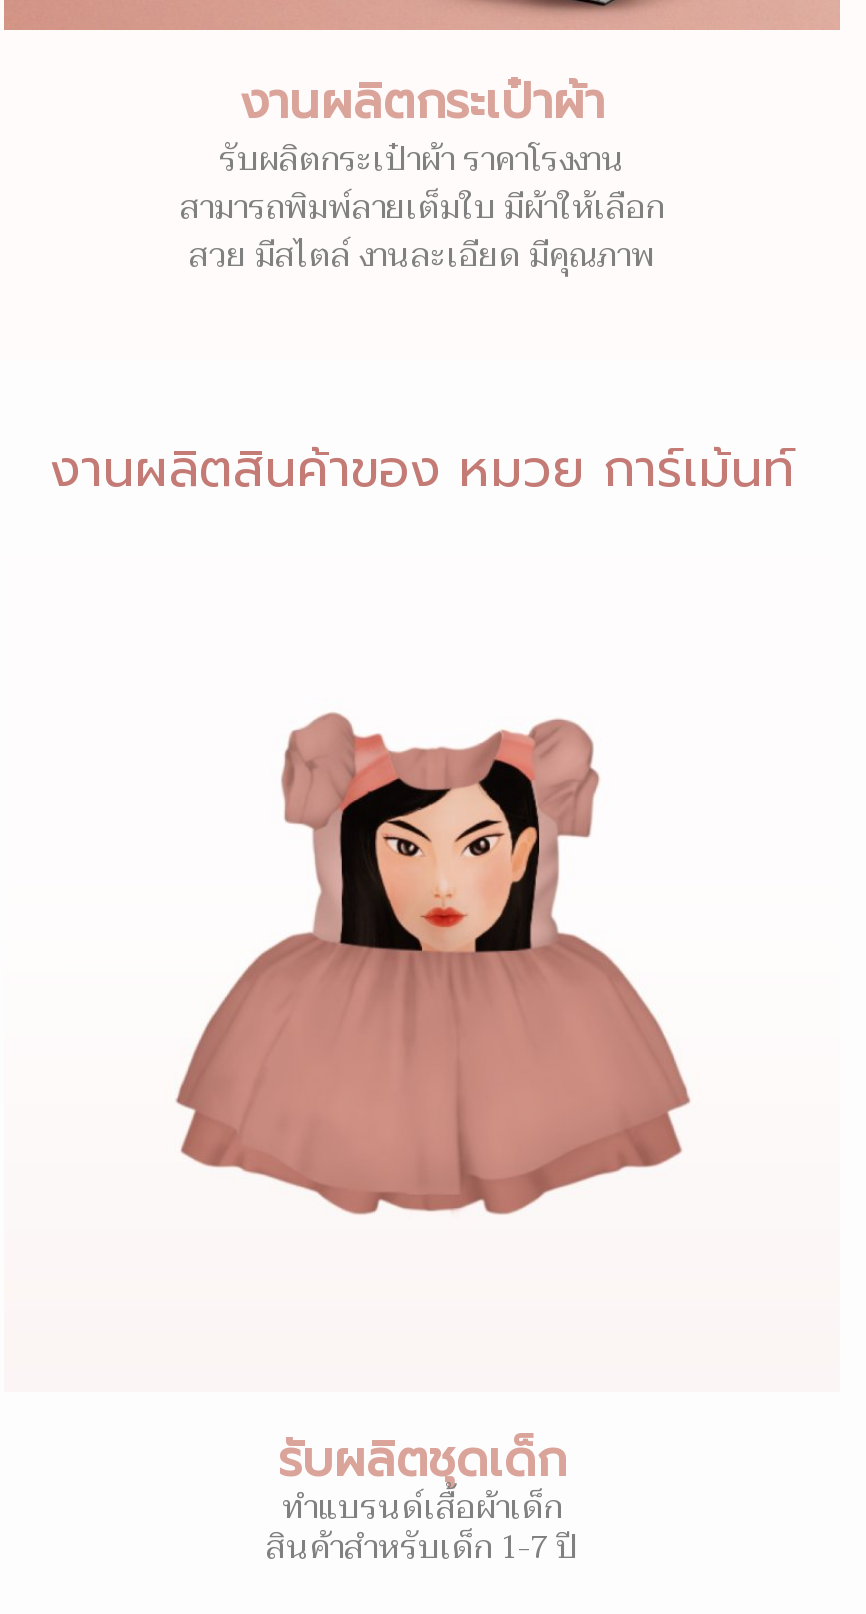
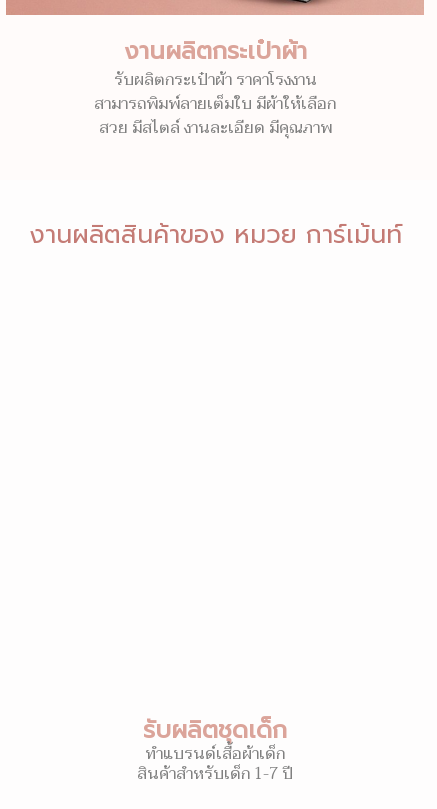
[174,712,692,1216] [image] -> none

